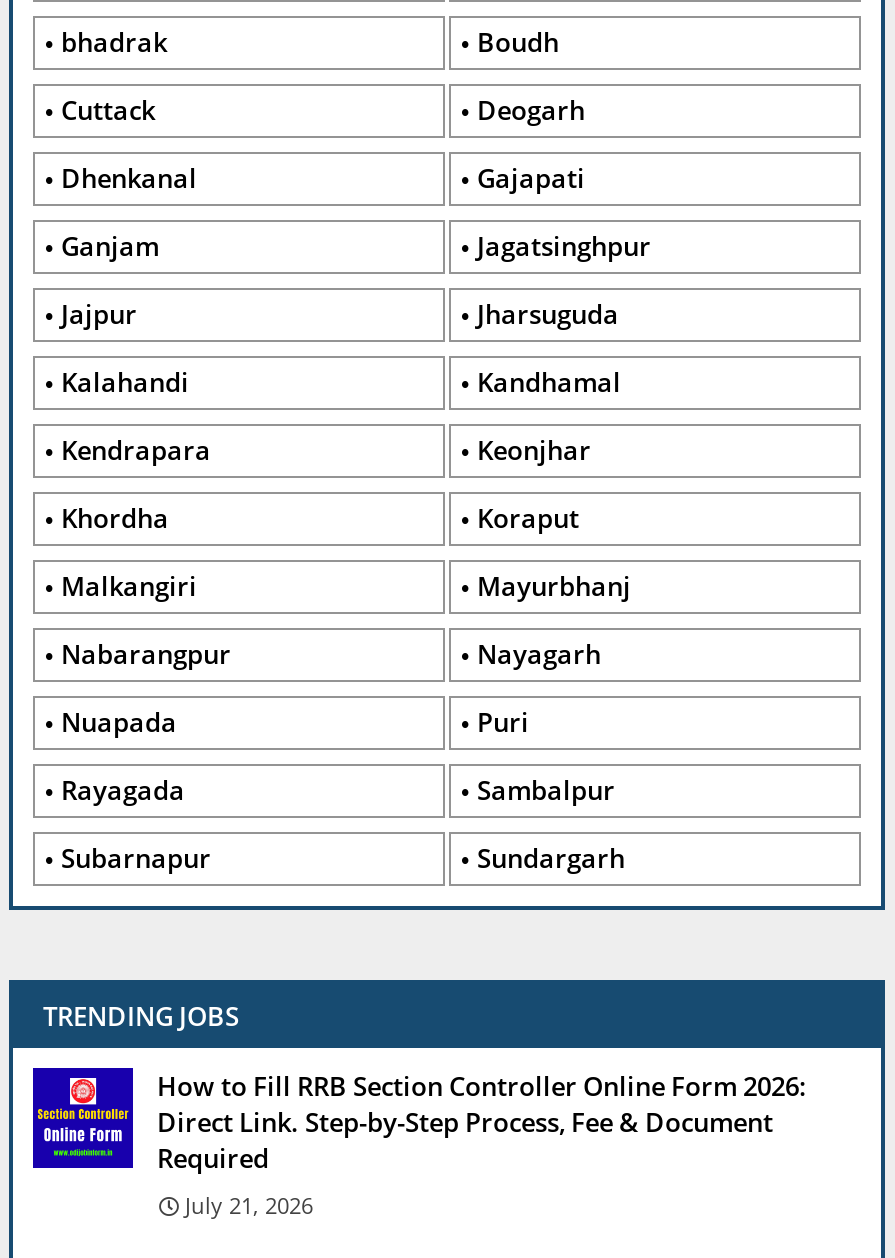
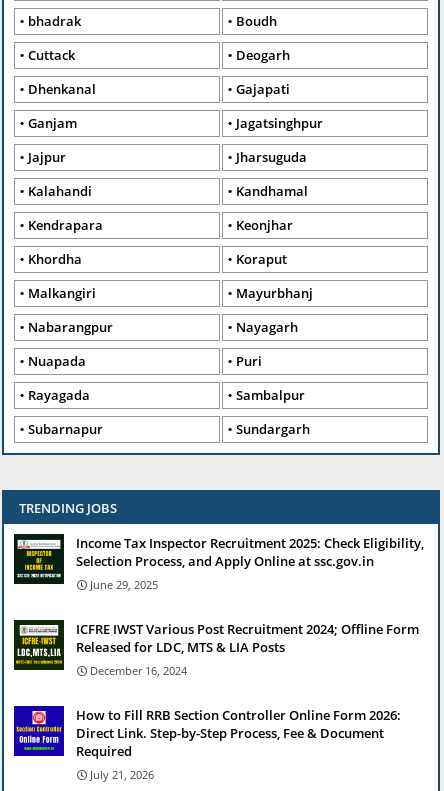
none -> [13,533,424,678] [image] | Income Tax Inspector Recruitment 2025: Check Eligibility, | Selection Process, and Apply Online at ssc.gov.in | June 29, 2025 | ICFRE IWST Various Post Recruitment 2024; Offline Form | Released for LDC, MTS & LIA Posts | December 16, 2024
none -> [13,619,65,671] [image]

